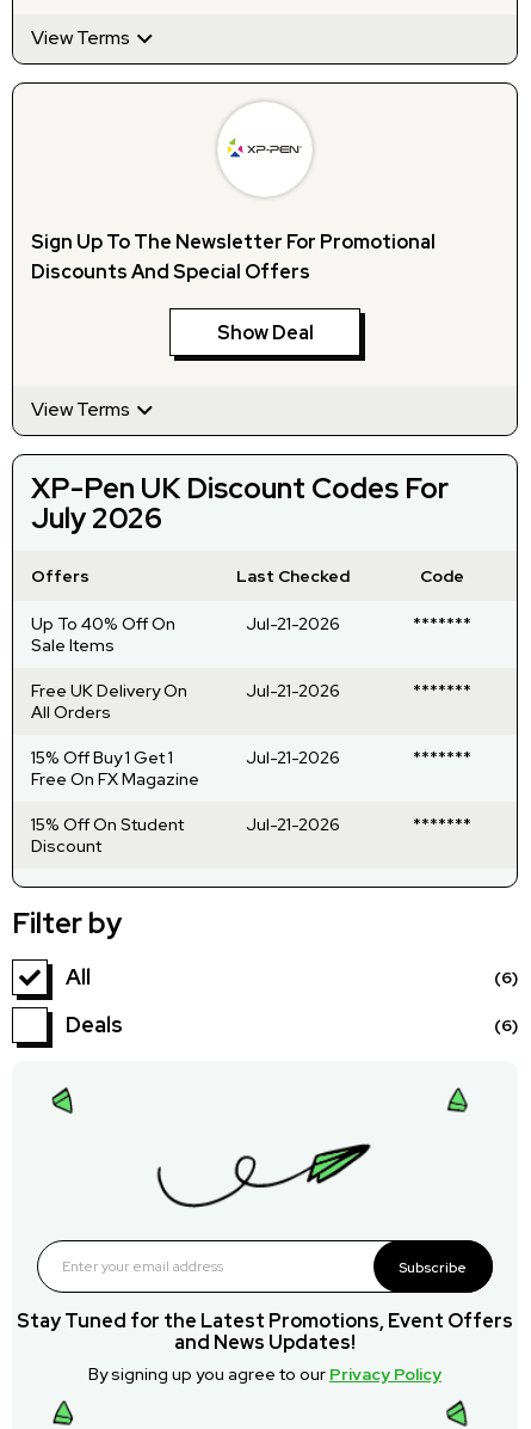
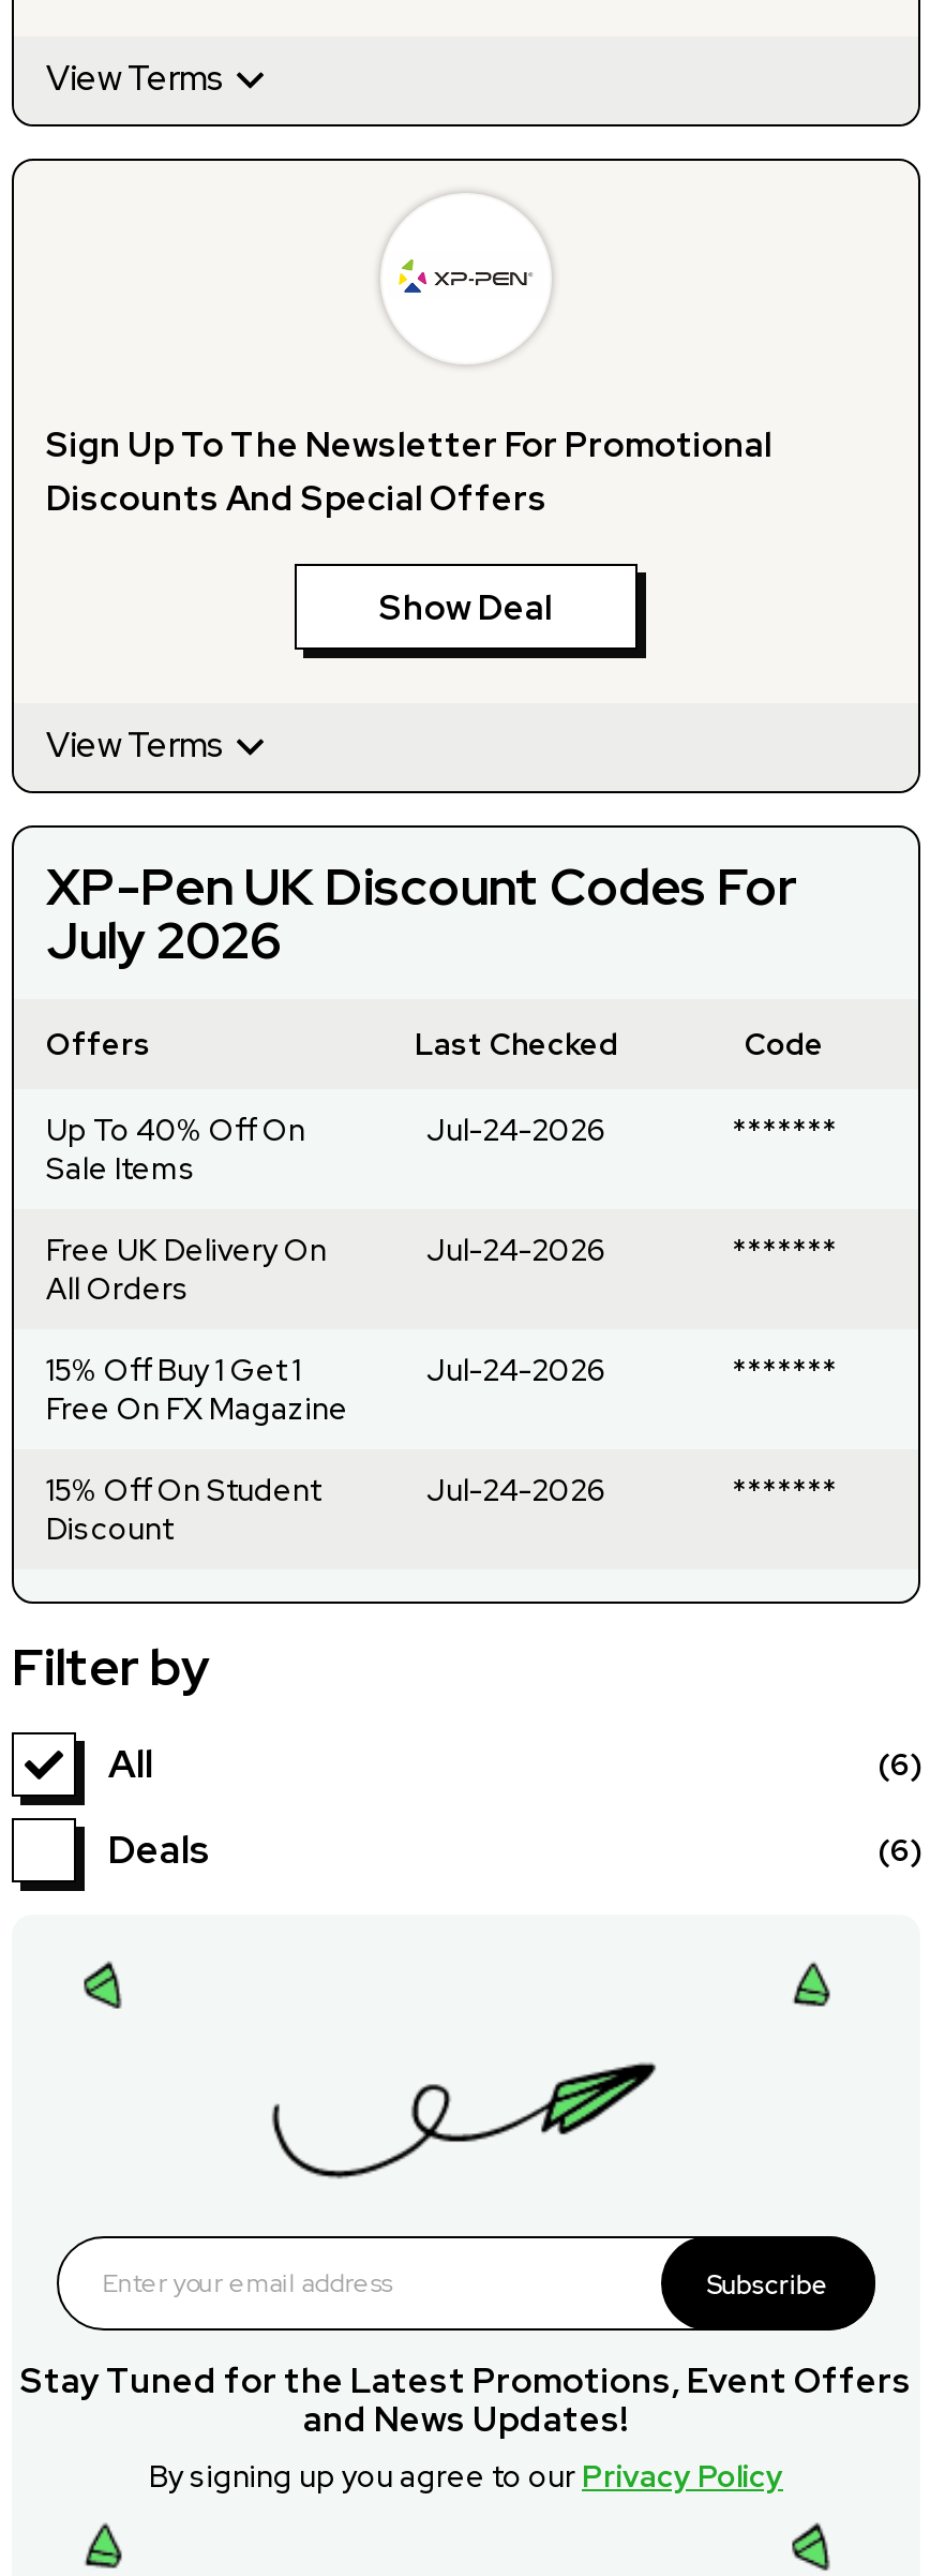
[246,613,340,634] Jul-21-2026 -> [426,1110,606,1149] Jul-24-2026
[246,680,340,701] Jul-21-2026 -> [426,1230,606,1269] Jul-24-2026
[246,747,340,768] Jul-21-2026 -> [426,1350,606,1389] Jul-24-2026
[246,814,340,835] Jul-21-2026 -> [426,1471,606,1509] Jul-24-2026

